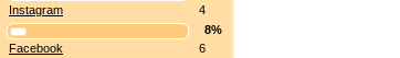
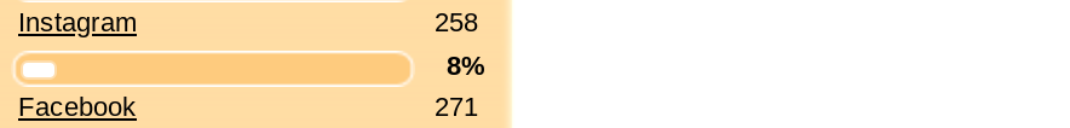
[199,3,206,16] 4 -> [435,7,478,36] 258
[199,42,206,55] 6 -> [435,92,478,121] 271

